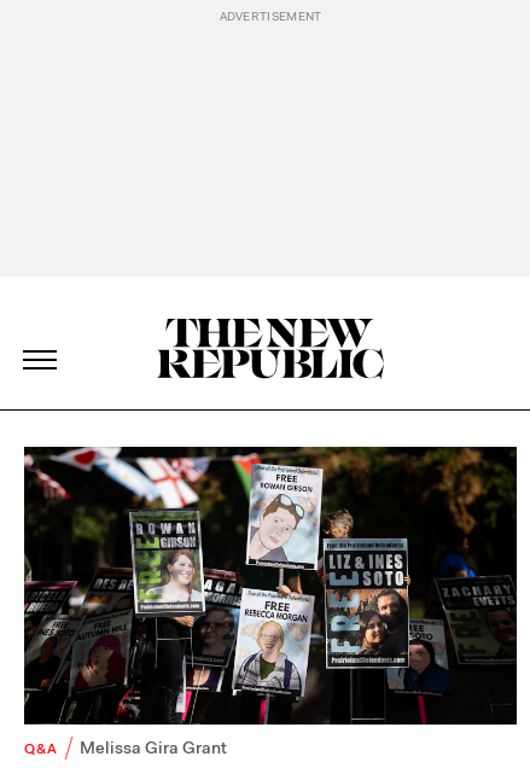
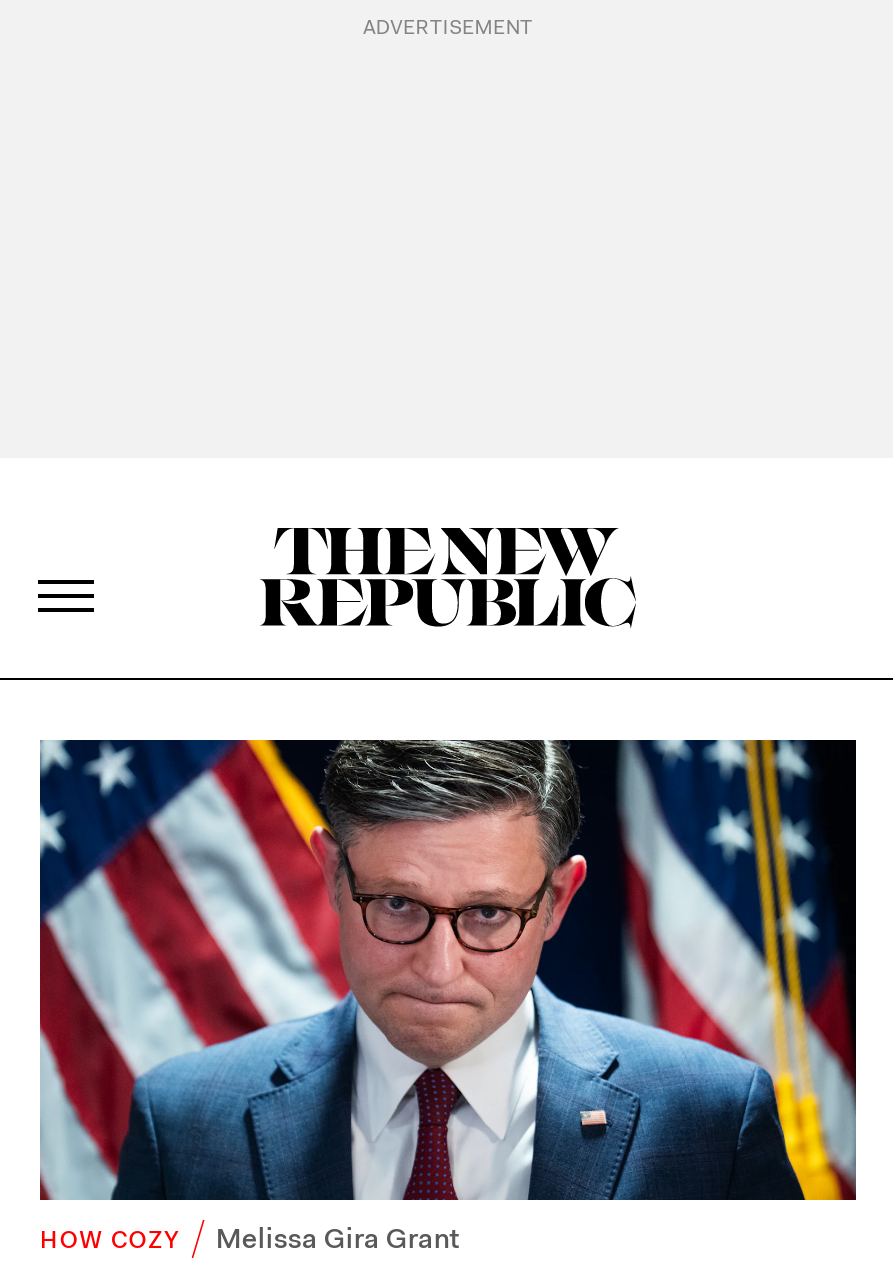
[23,446,518,758] [image] | Q&A -> [38,738,858,1255] [image] | HOW COZY

